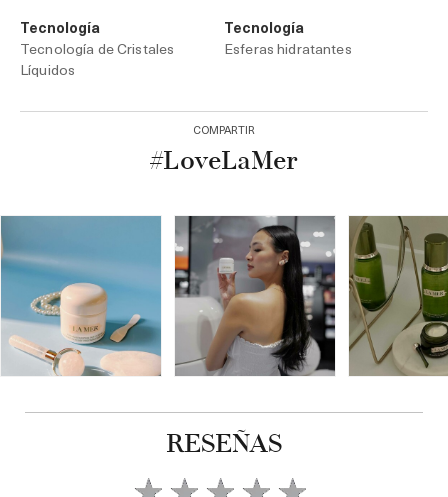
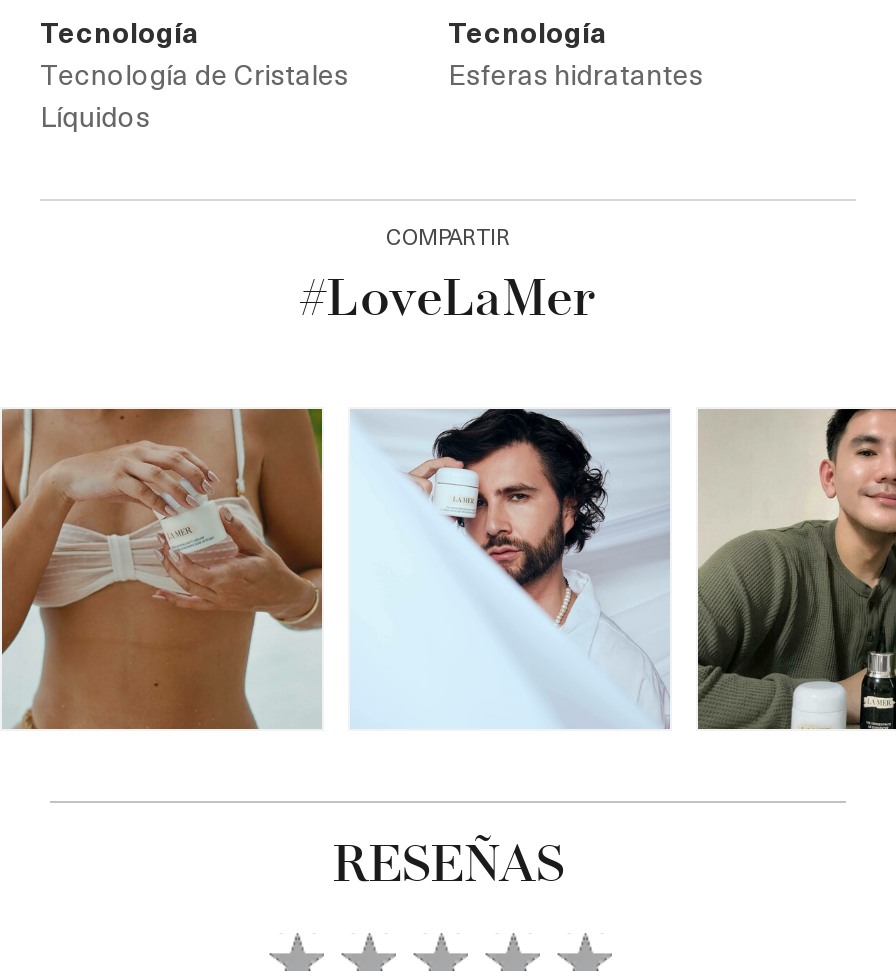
[3,215,162,377] [image] -> [6,407,324,731] [image]
[174,215,336,377] [image] -> [350,409,670,729] [image]
[348,215,445,376] [image] -> [698,407,890,729] [image]

